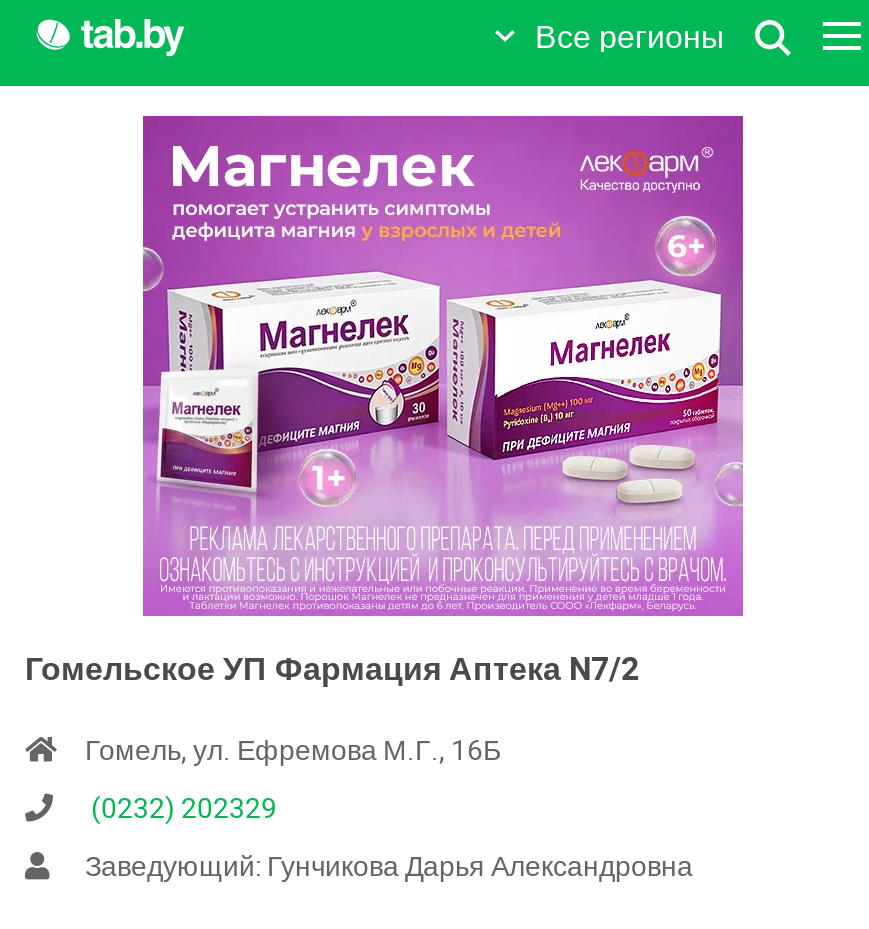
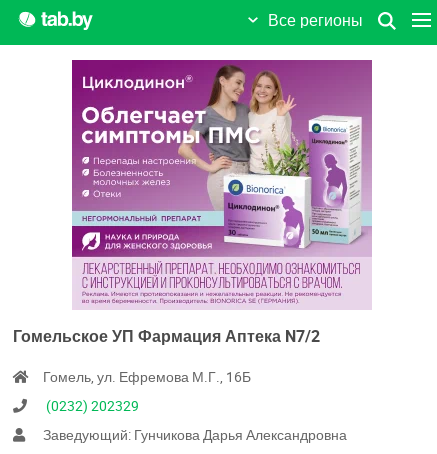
[143,116,743,616] [image] -> [72,61,372,309] [image]

